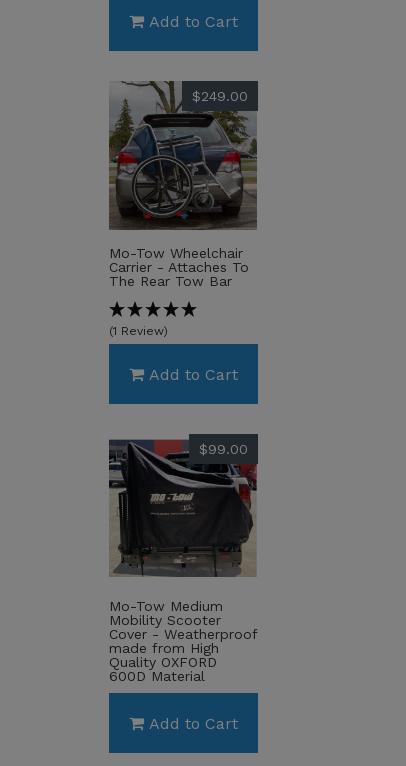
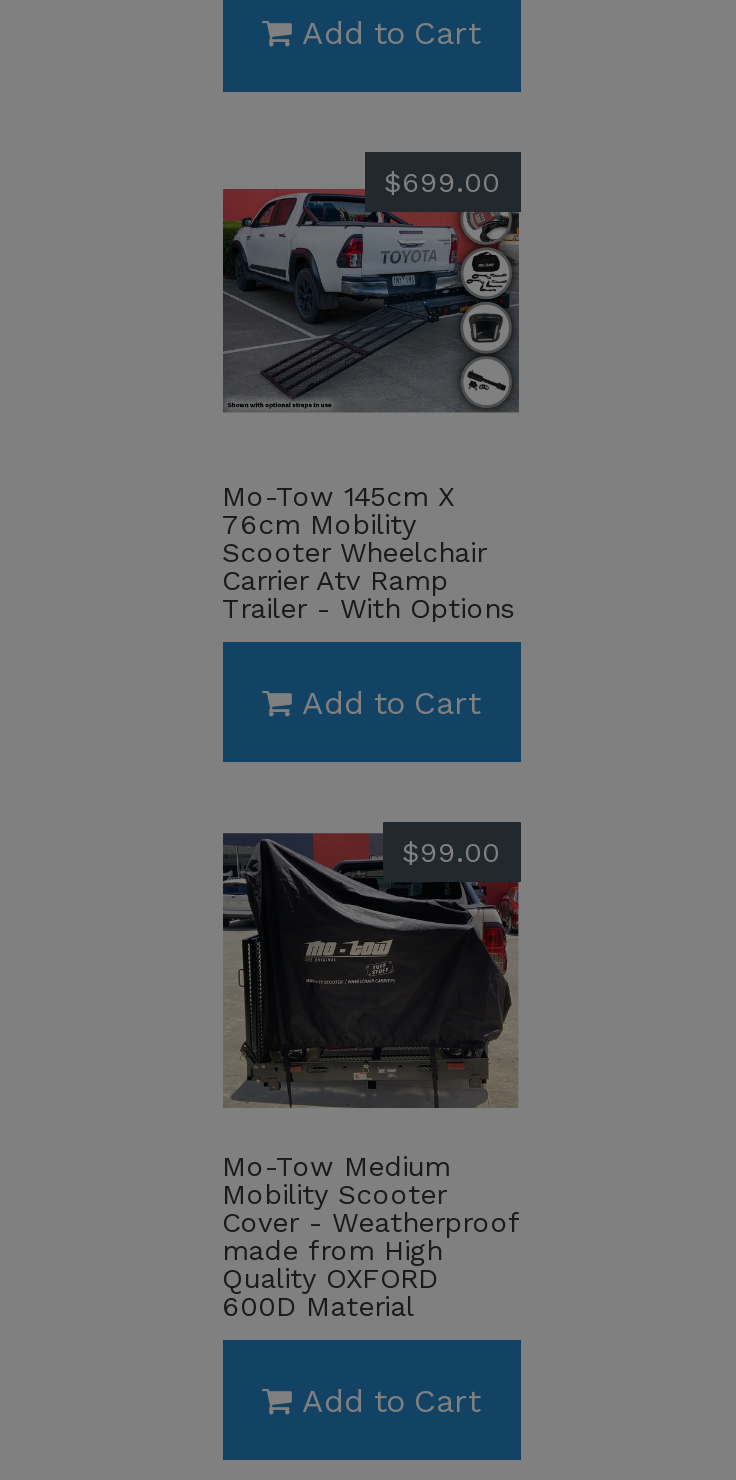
[109,80,257,230] [image] | $249.00 -> [221,152,519,412] [image] | $699.00
[108,245,248,338] Mo-Tow Wheelchair | Carrier - Attaches To | The Rear Tow Bar | (1 Review) -> [222,481,514,625] Mo-Tow 145cm X | 76cm Mobility | Scooter Wheelchair | Carrier Atv Ramp | Trailer - With Options

